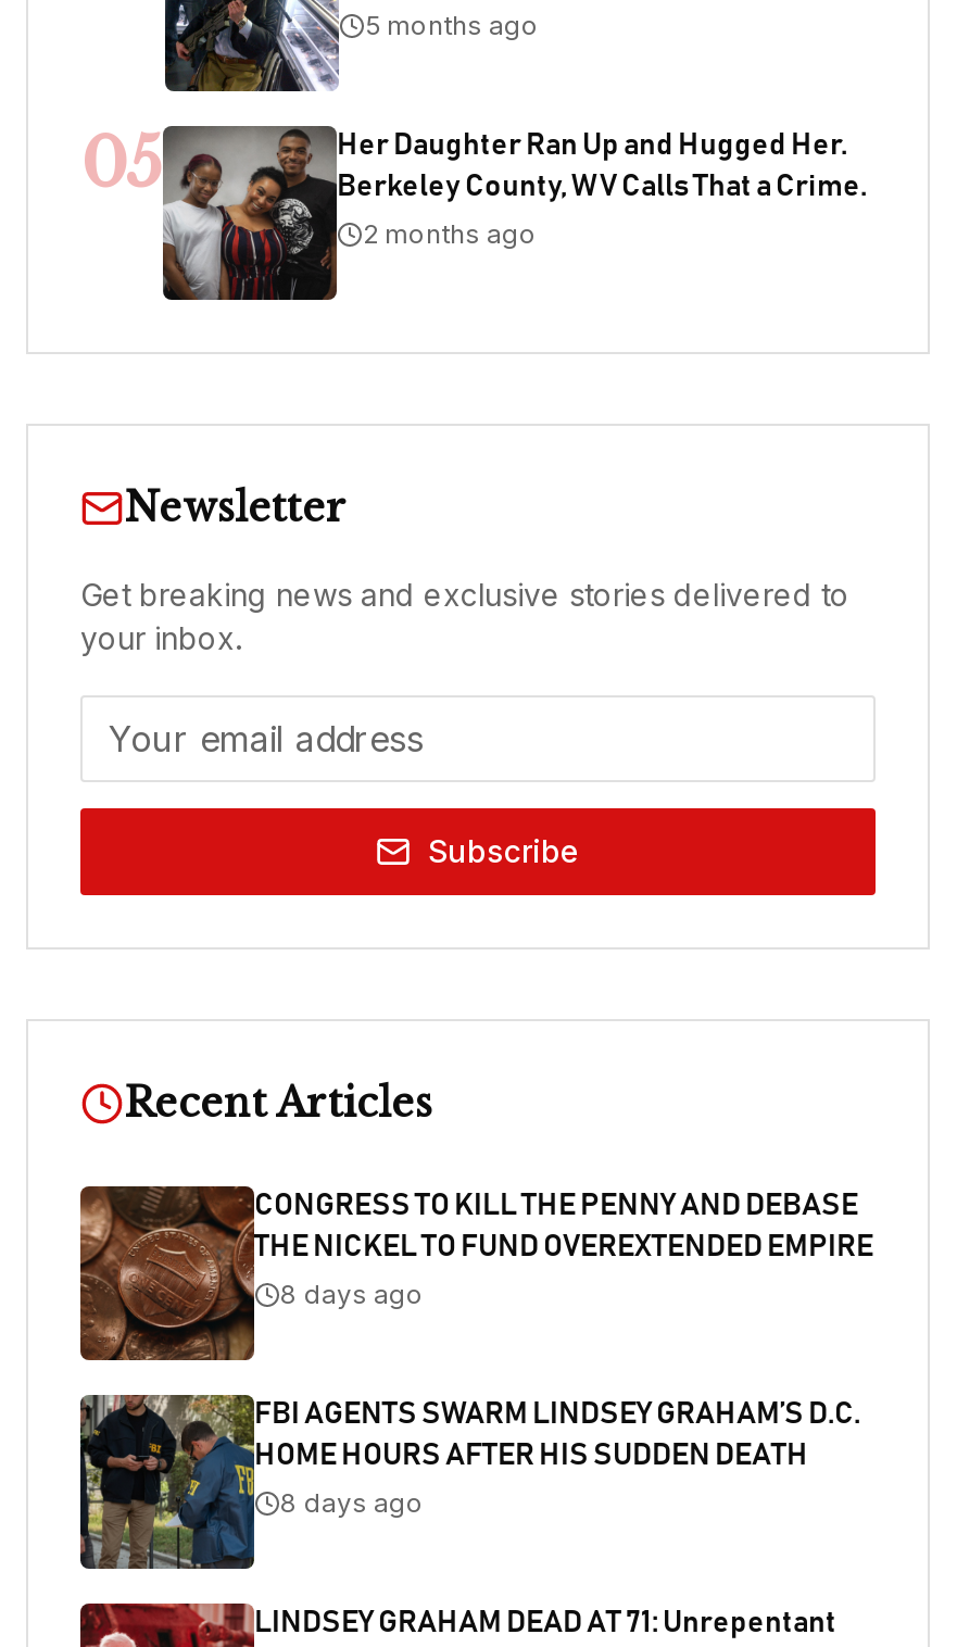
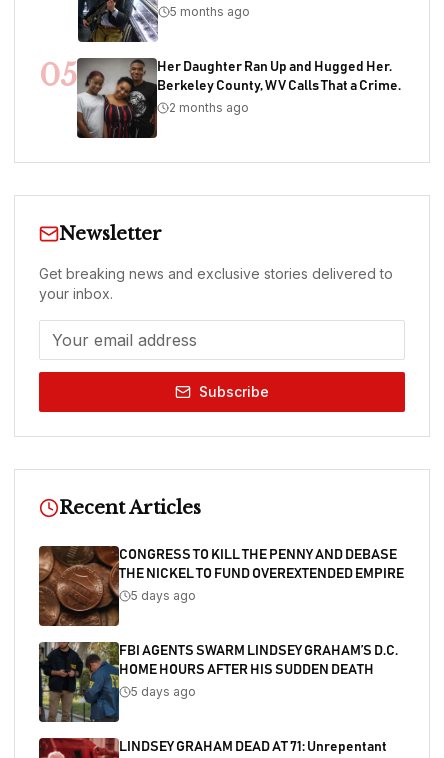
[280,1278,424,1310] 8 days ago -> [131,588,196,603] 5 days ago
[280,1486,424,1519] 8 days ago -> [131,684,196,699] 5 days ago

